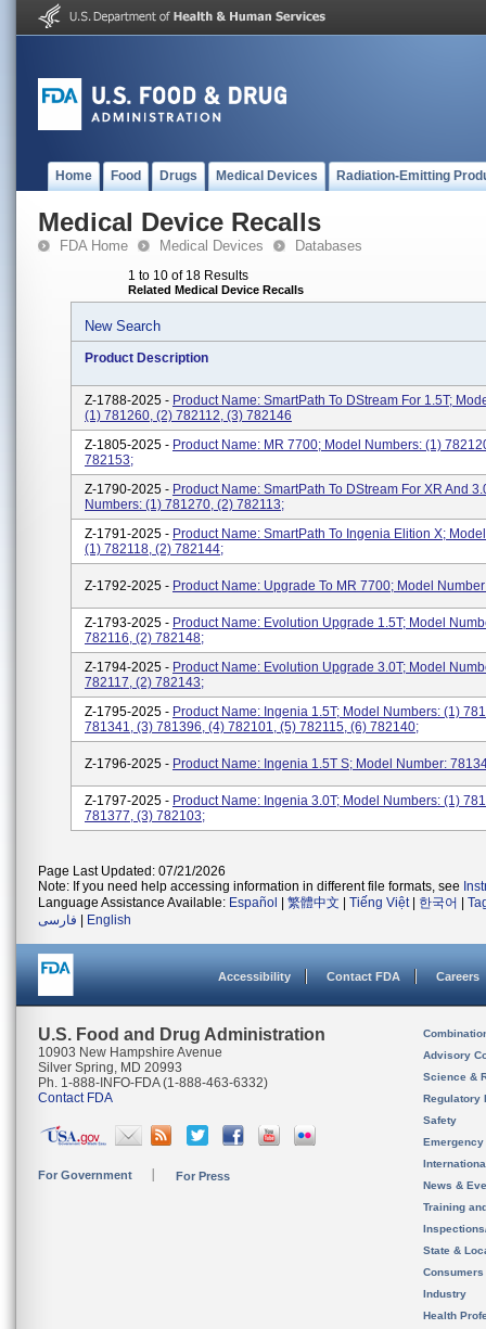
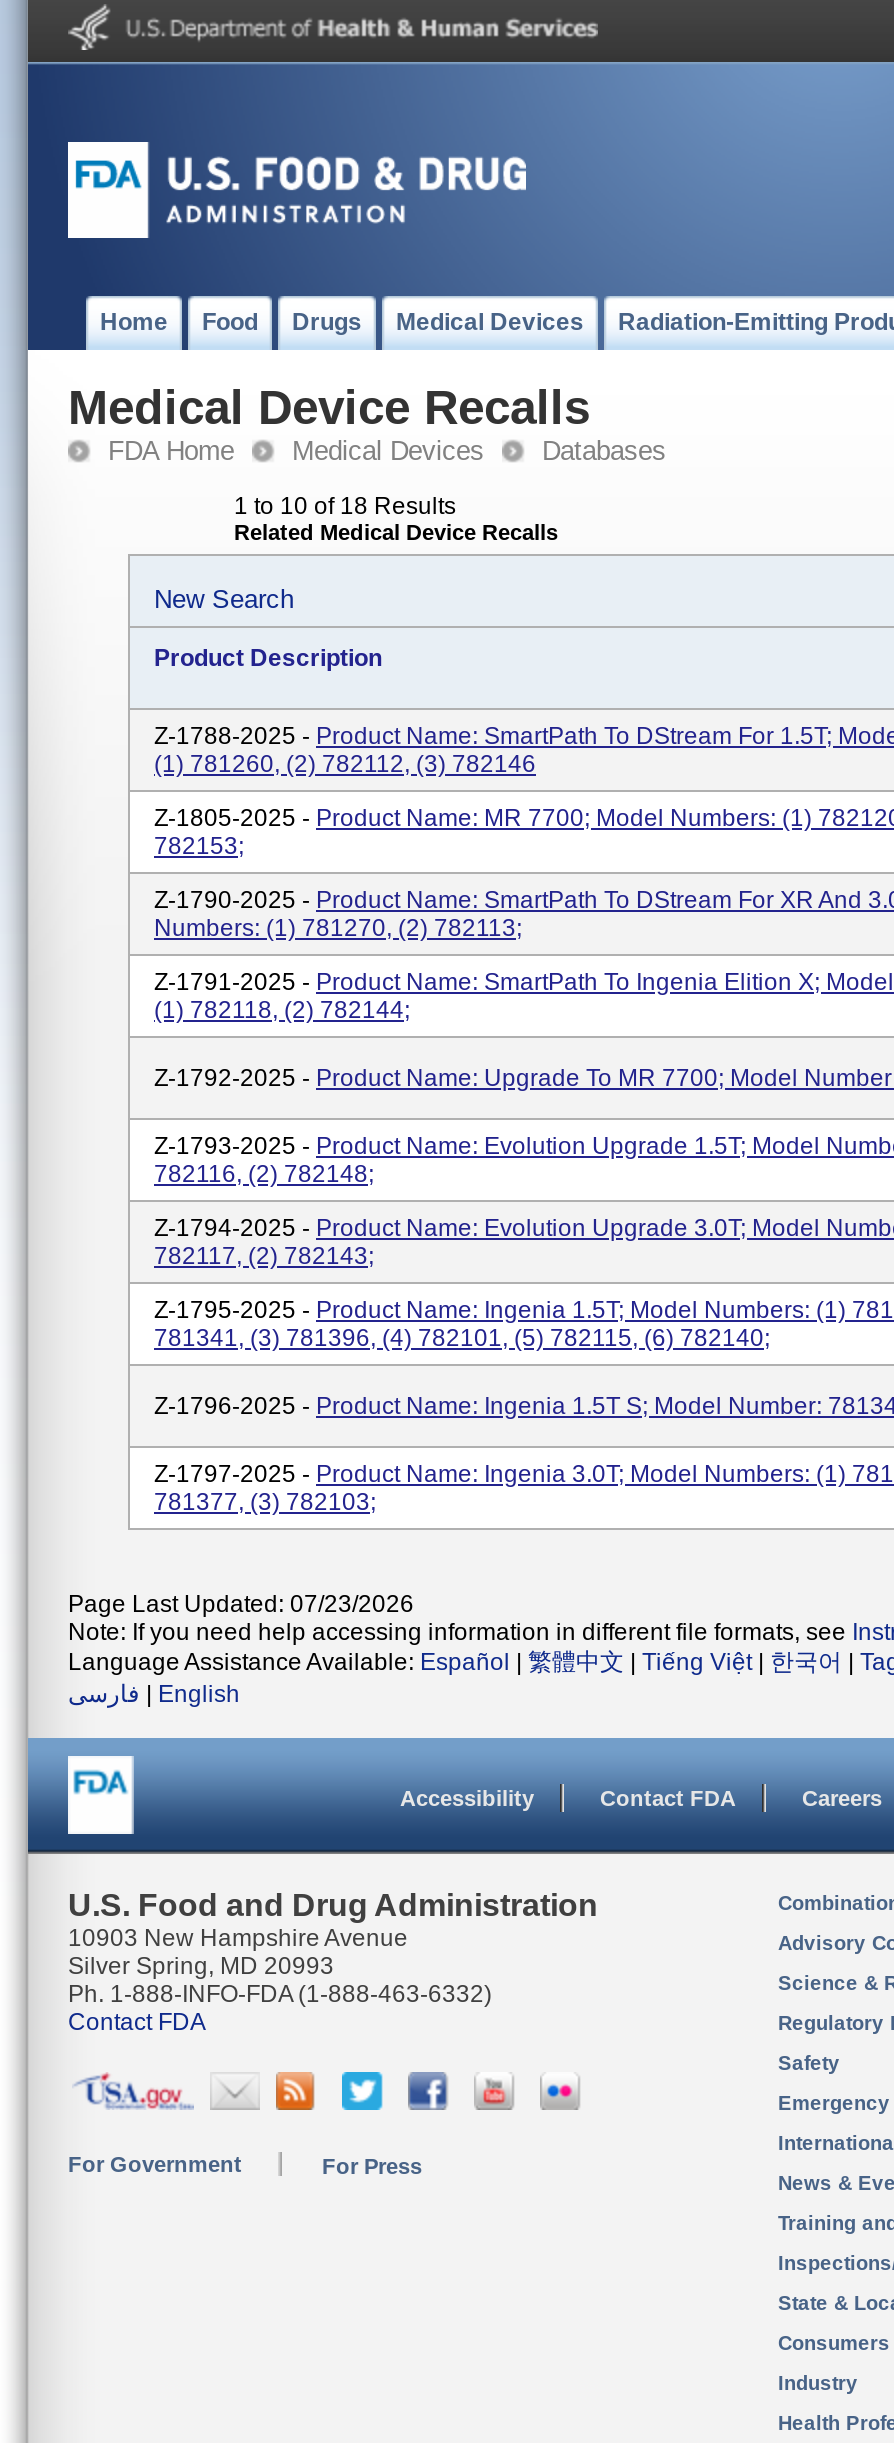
[38,864,226,879] Page Last Updated: 07/21/2026 -> [68,1590,414,1618] Page Last Updated: 07/23/2026

